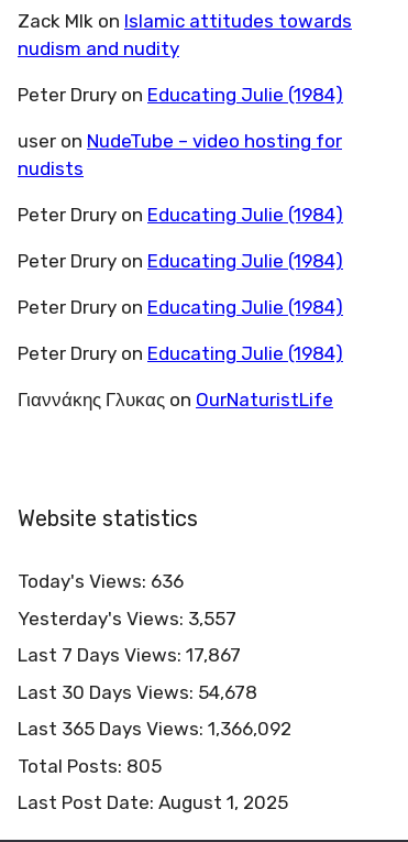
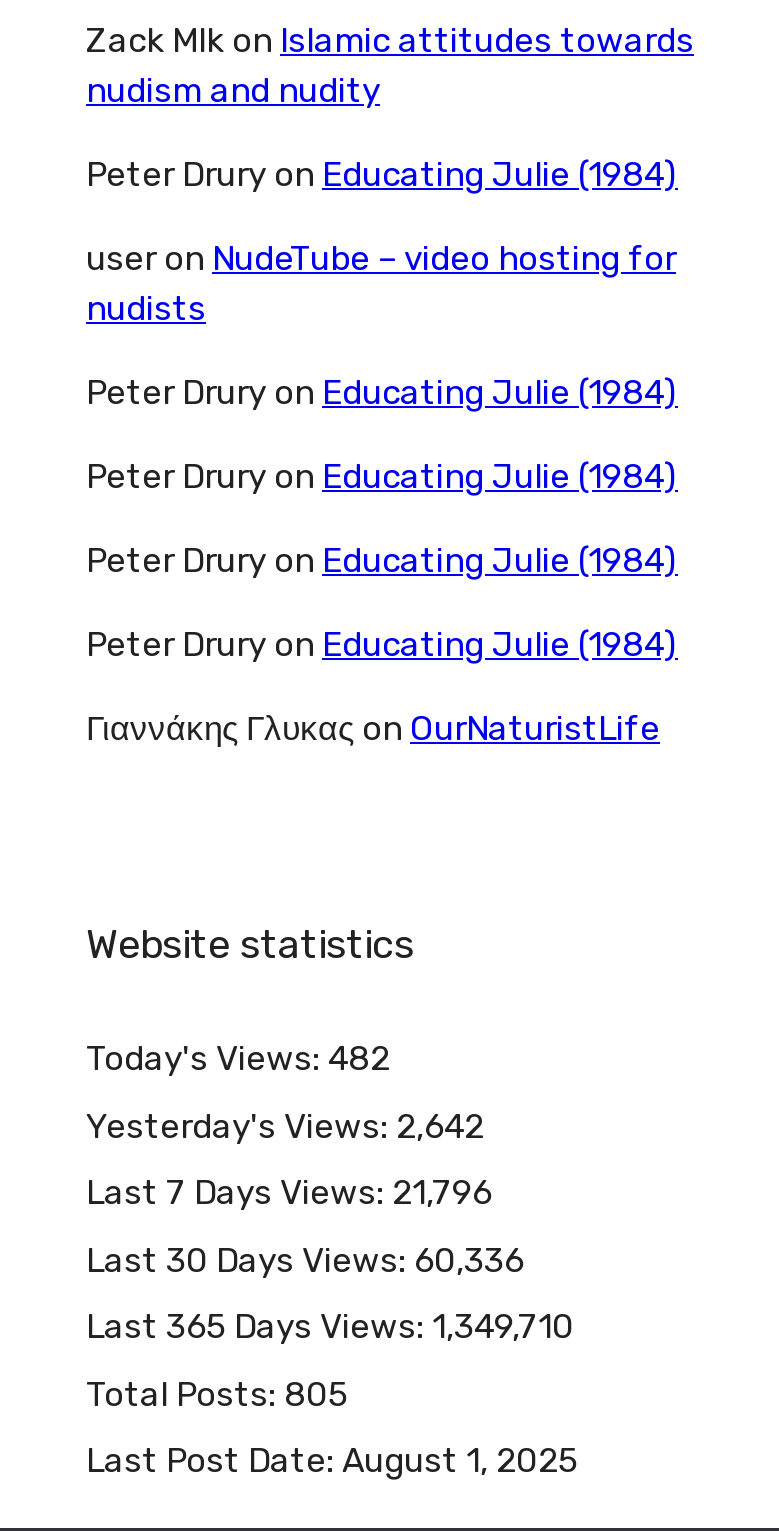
[18,570,184,592] Today's Views: 636 -> [86,1038,390,1078] Today's Views: 482
[18,607,236,629] Yesterday's Views: 3,557 -> [86,1105,484,1145] Yesterday's Views: 2,642
[18,644,241,666] Last 7 Days Views: 17,867 -> [86,1172,492,1212] Last 7 Days Views: 21,796
[18,681,257,703] Last 30 Days Views: 54,678 -> [86,1239,524,1279] Last 30 Days Views: 60,336
[18,718,291,740] Last 365 Days Views: 1,366,092 -> [86,1306,574,1346] Last 365 Days Views: 1,349,710

